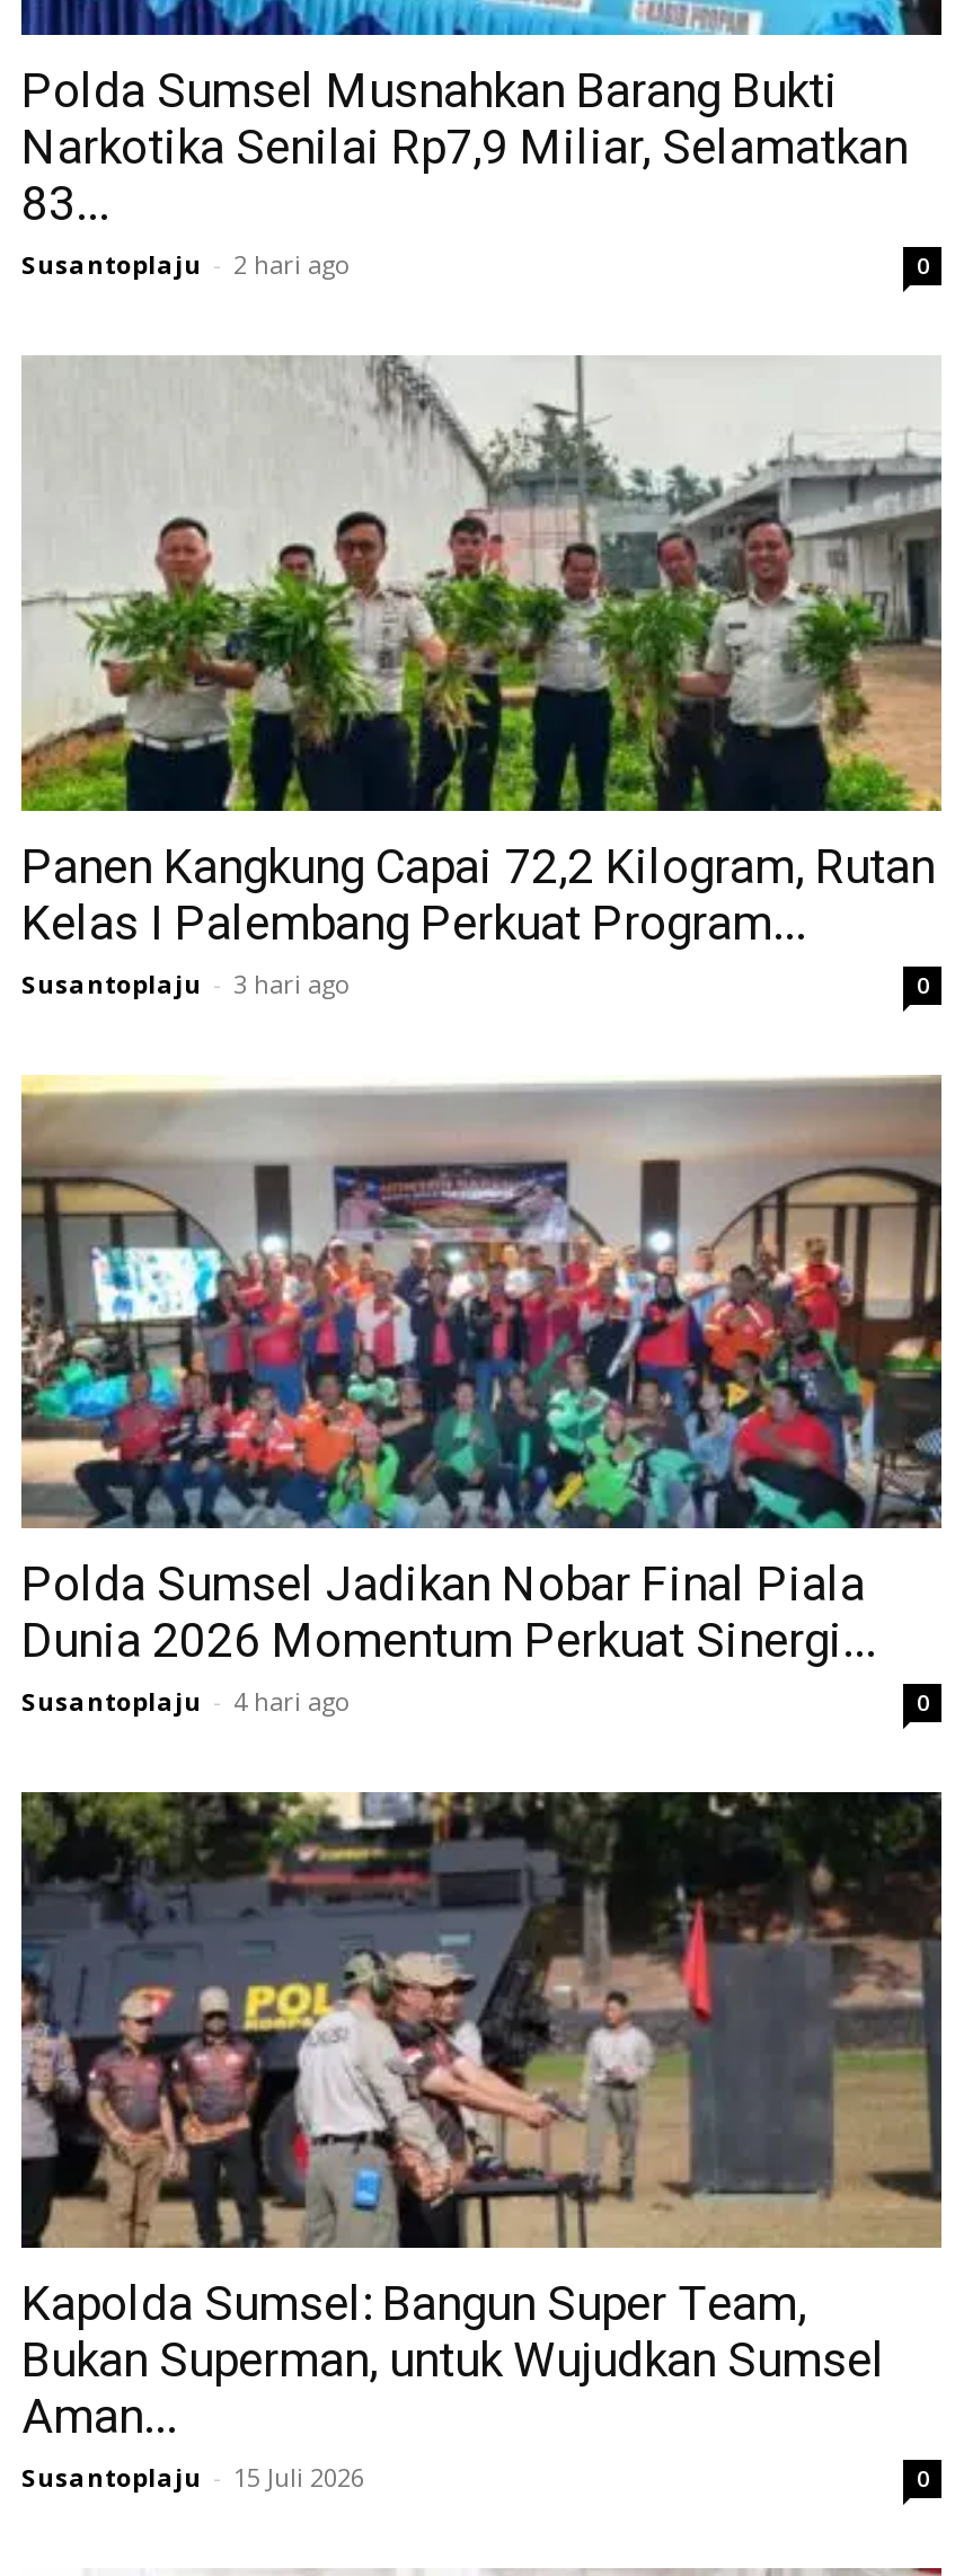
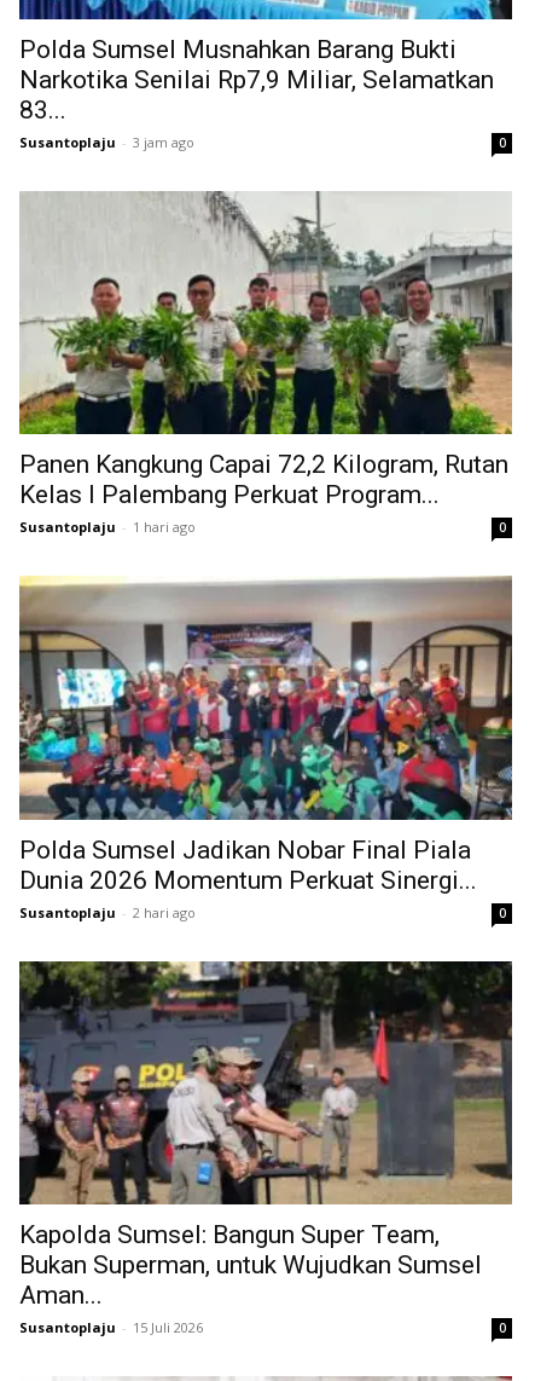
none -> [19,133,194,151] Susantoplaju - 3 jam ago
moved [21,247,351,281] -> [19,903,196,921]: Susantoplaju - 2 hari ago
[21,966,351,999] Susantoplaju - 3 hari ago -> [19,518,196,536] Susantoplaju - 1 hari ago
[21,1684,351,1718] Susantoplaju - 4 hari ago -> none

